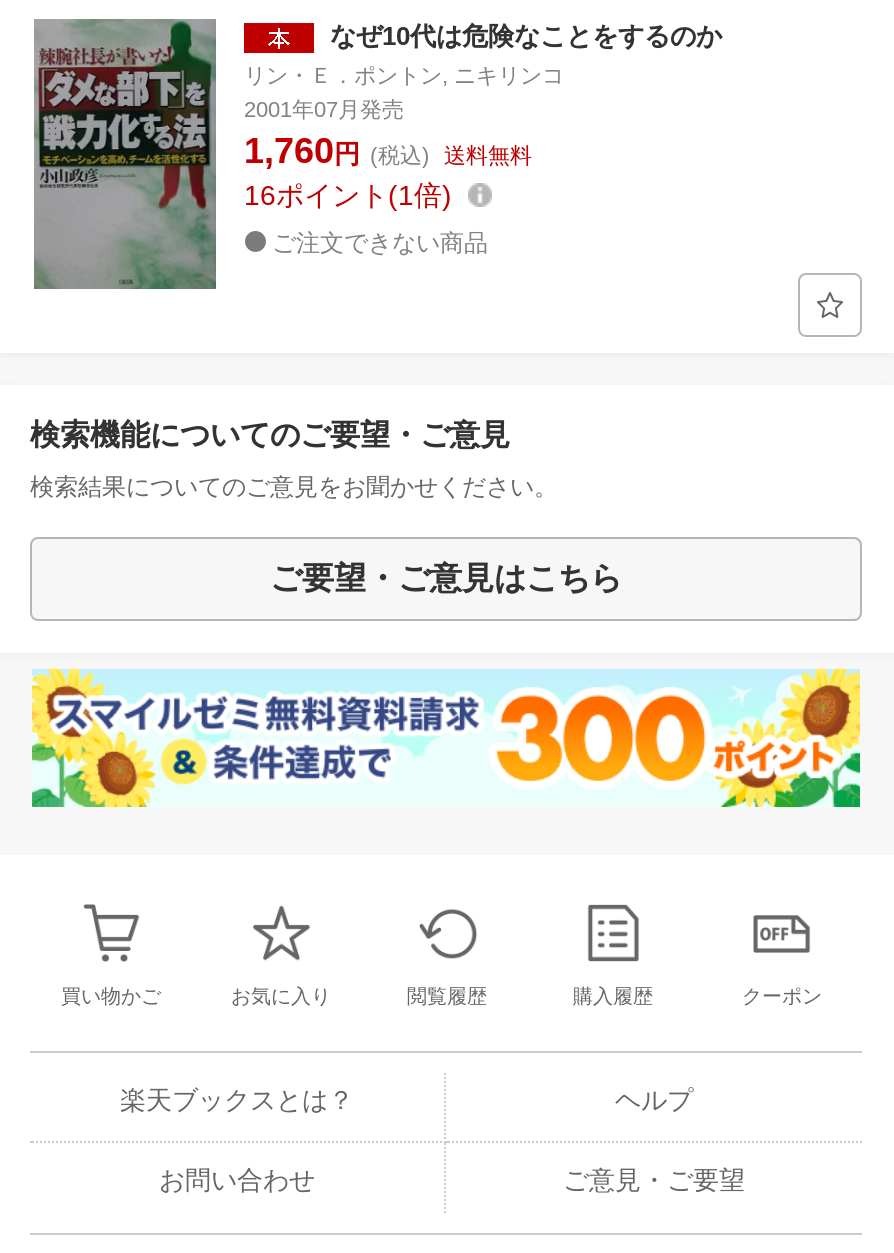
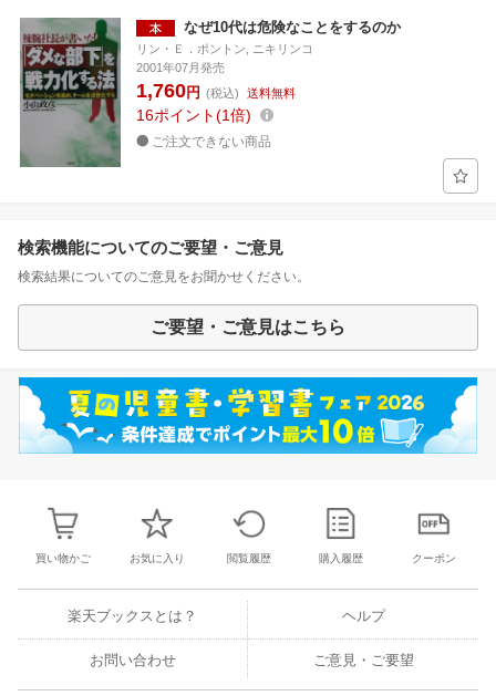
[30,667,862,809] [image] -> [18,376,478,455] [image]

